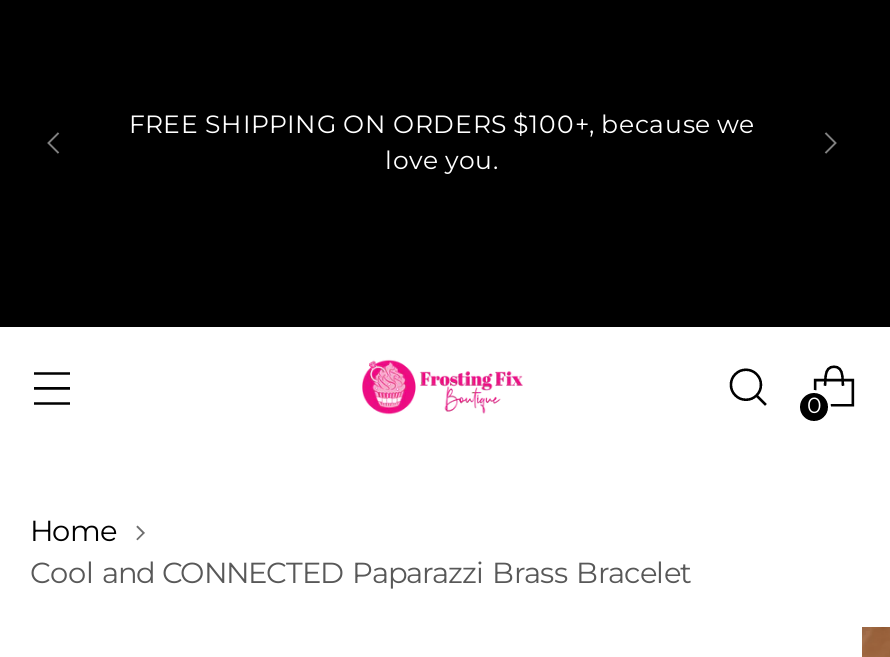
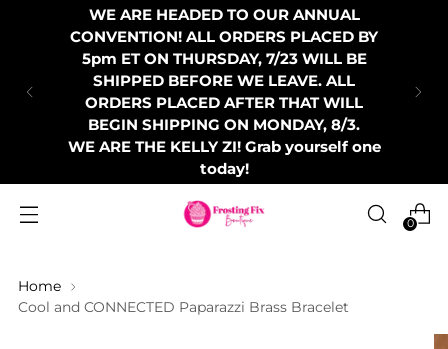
[129,109,755,175] FREE SHIPPING ON ORDERS $100+, because we | love you. -> [67,6,380,178] WE ARE HEADED TO OUR ANNUAL | CONVENTION! ALL ORDERS PLACED BY | 5pm ET ON THURSDAY, 7/23 WILL BE | SHIPPED BEFORE WE LEAVE. ALL | ORDERS PLACED AFTER THAT WILL | BEGIN SHIPPING ON MONDAY, 8/3. | WE ARE THE KELLY ZI! Grab yourself one | today!

